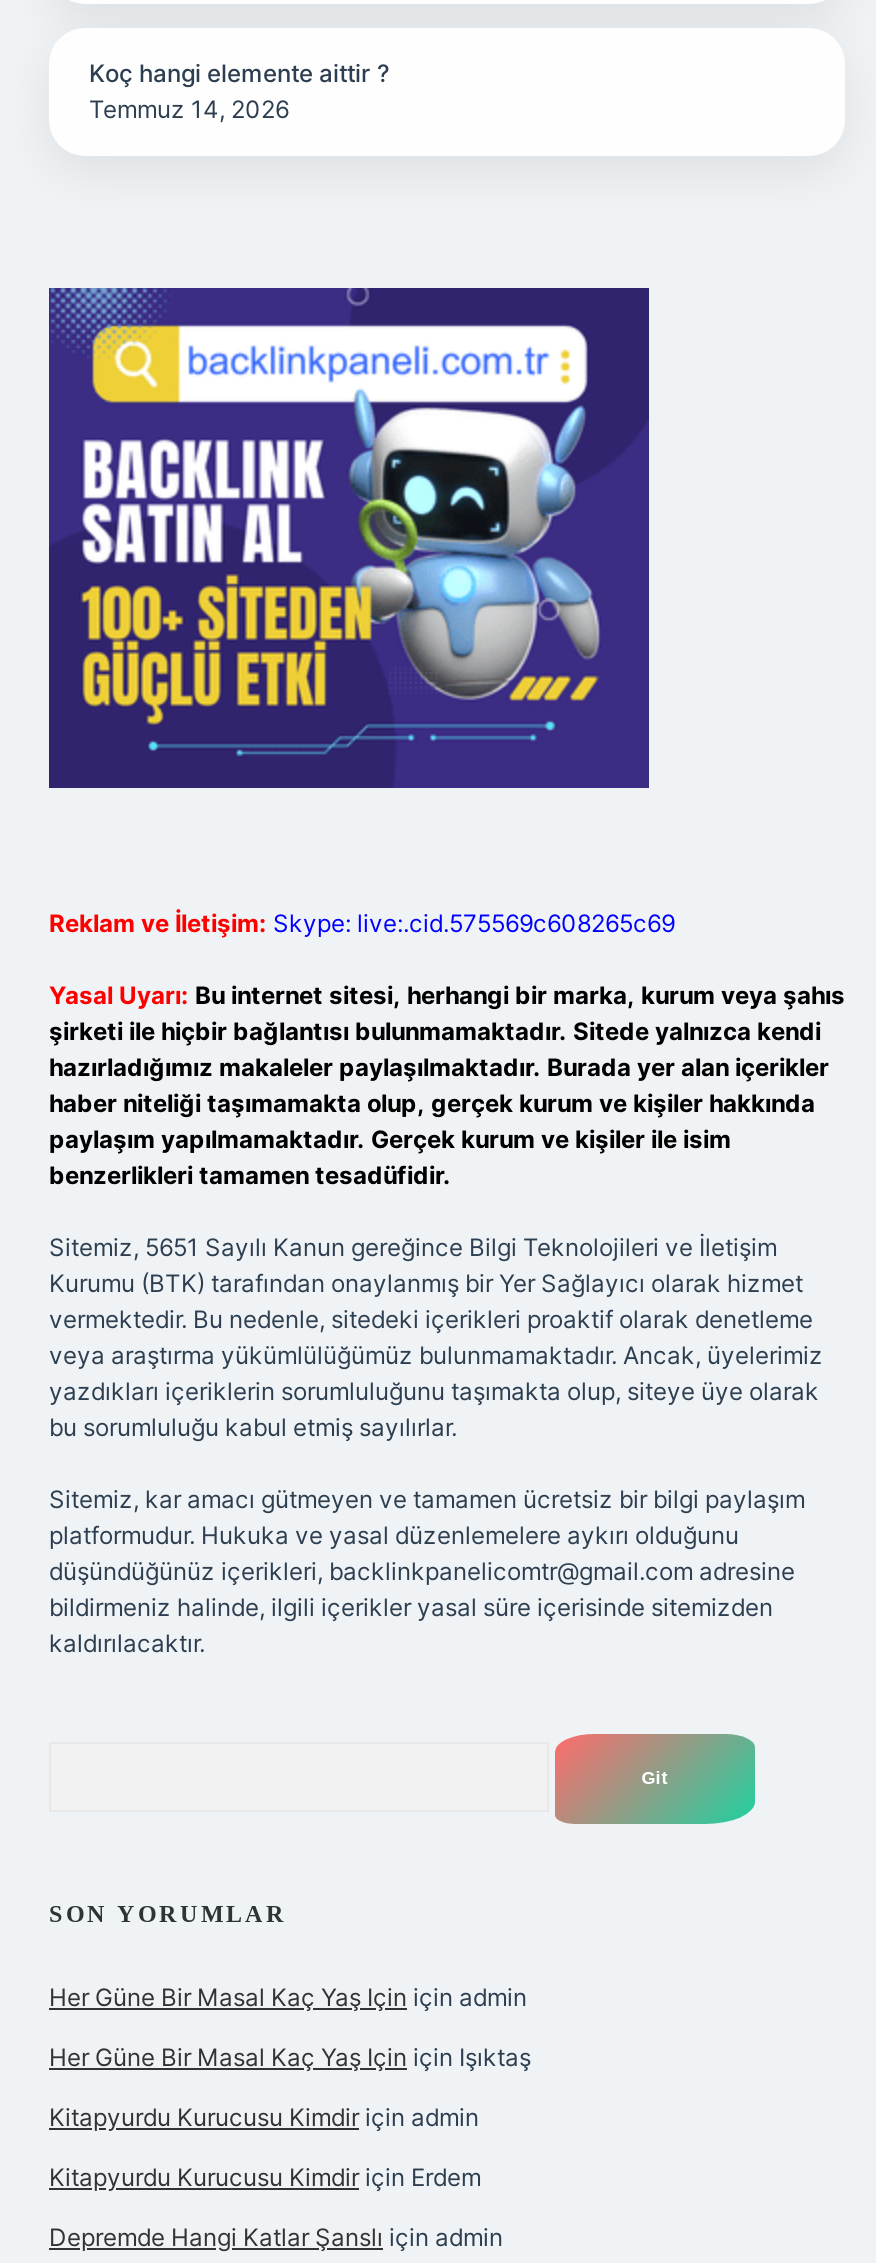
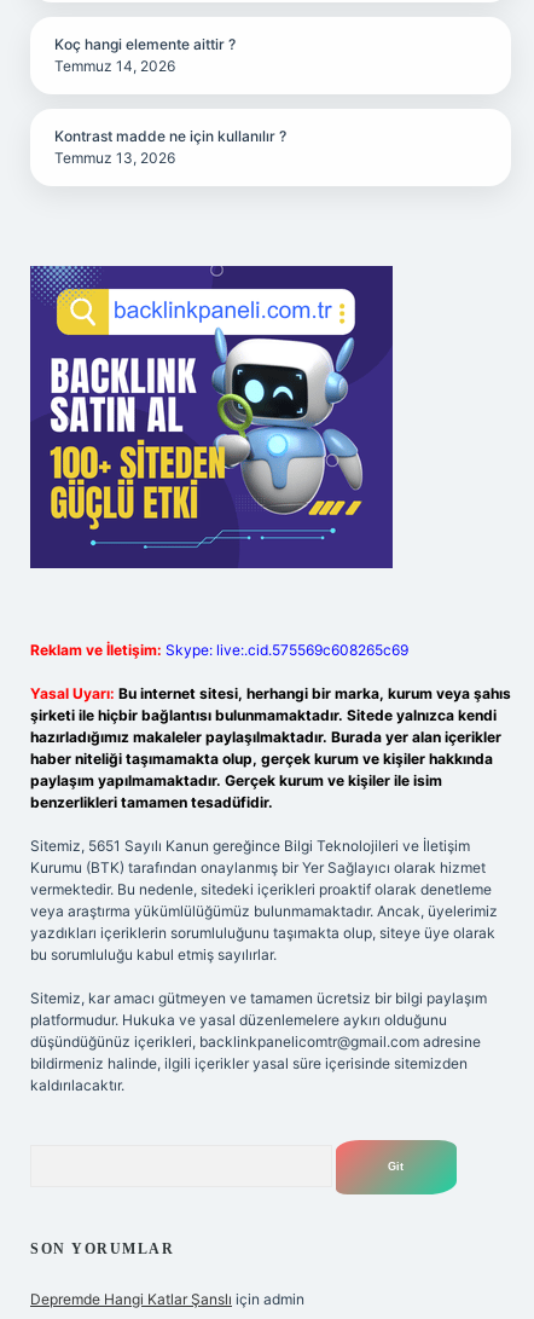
none -> [54,127,286,167] Kontrast madde ne için kullanılır ? | Temmuz 13, 2026
moved [47,284,171,378] -> [29,264,104,320]: [image]
moved [75,404,603,718] -> [46,336,365,526]: [image]
moved [49,908,845,1928] -> [30,641,511,1257]: [image] | Reklam ve İletişim: Skype: live:.cid.575569c608265c69 | Yasal Uyarı: Bu internet sitesi, herhangi bir marka, kurum veya şahıs | ... | kaldırılacaktır. | SON YORUMLAR
[49,1982,531,2192] Her Güne Bir Masal Kaç Yaş Için için admin | Her Güne Bir Masal Kaç Yaş Için için Işıktaş | Kitapyurdu Kurucusu Kimdir için admin | Kitapyurdu Kurucusu Kimdir için Erdem -> none

